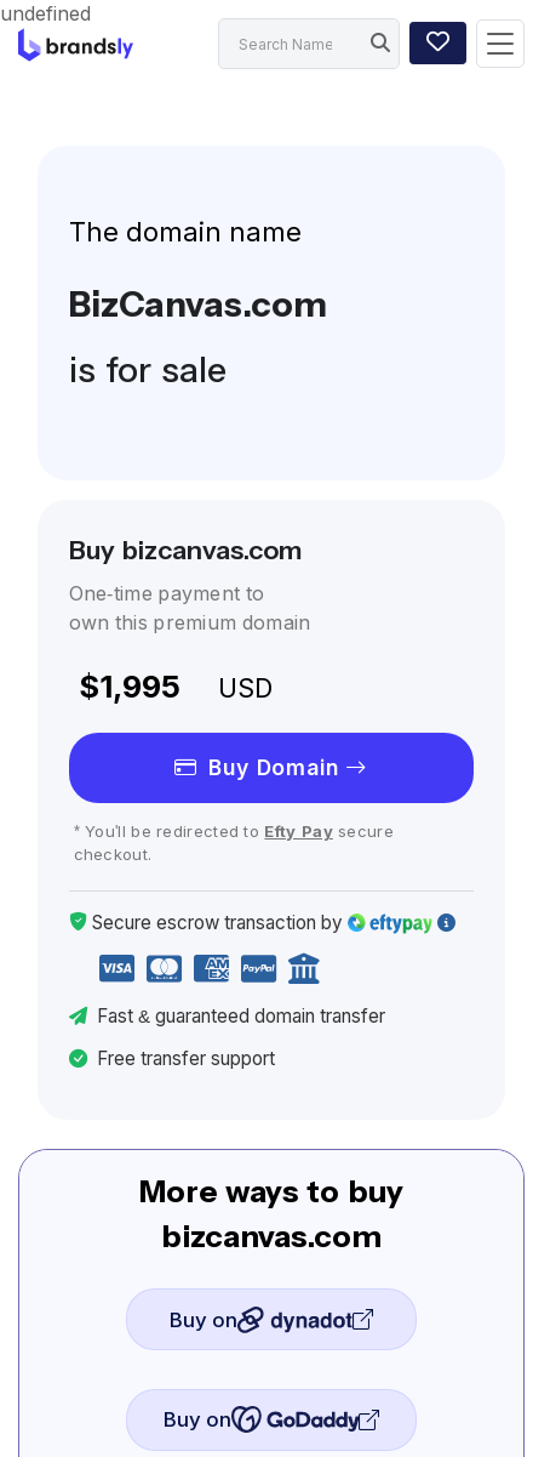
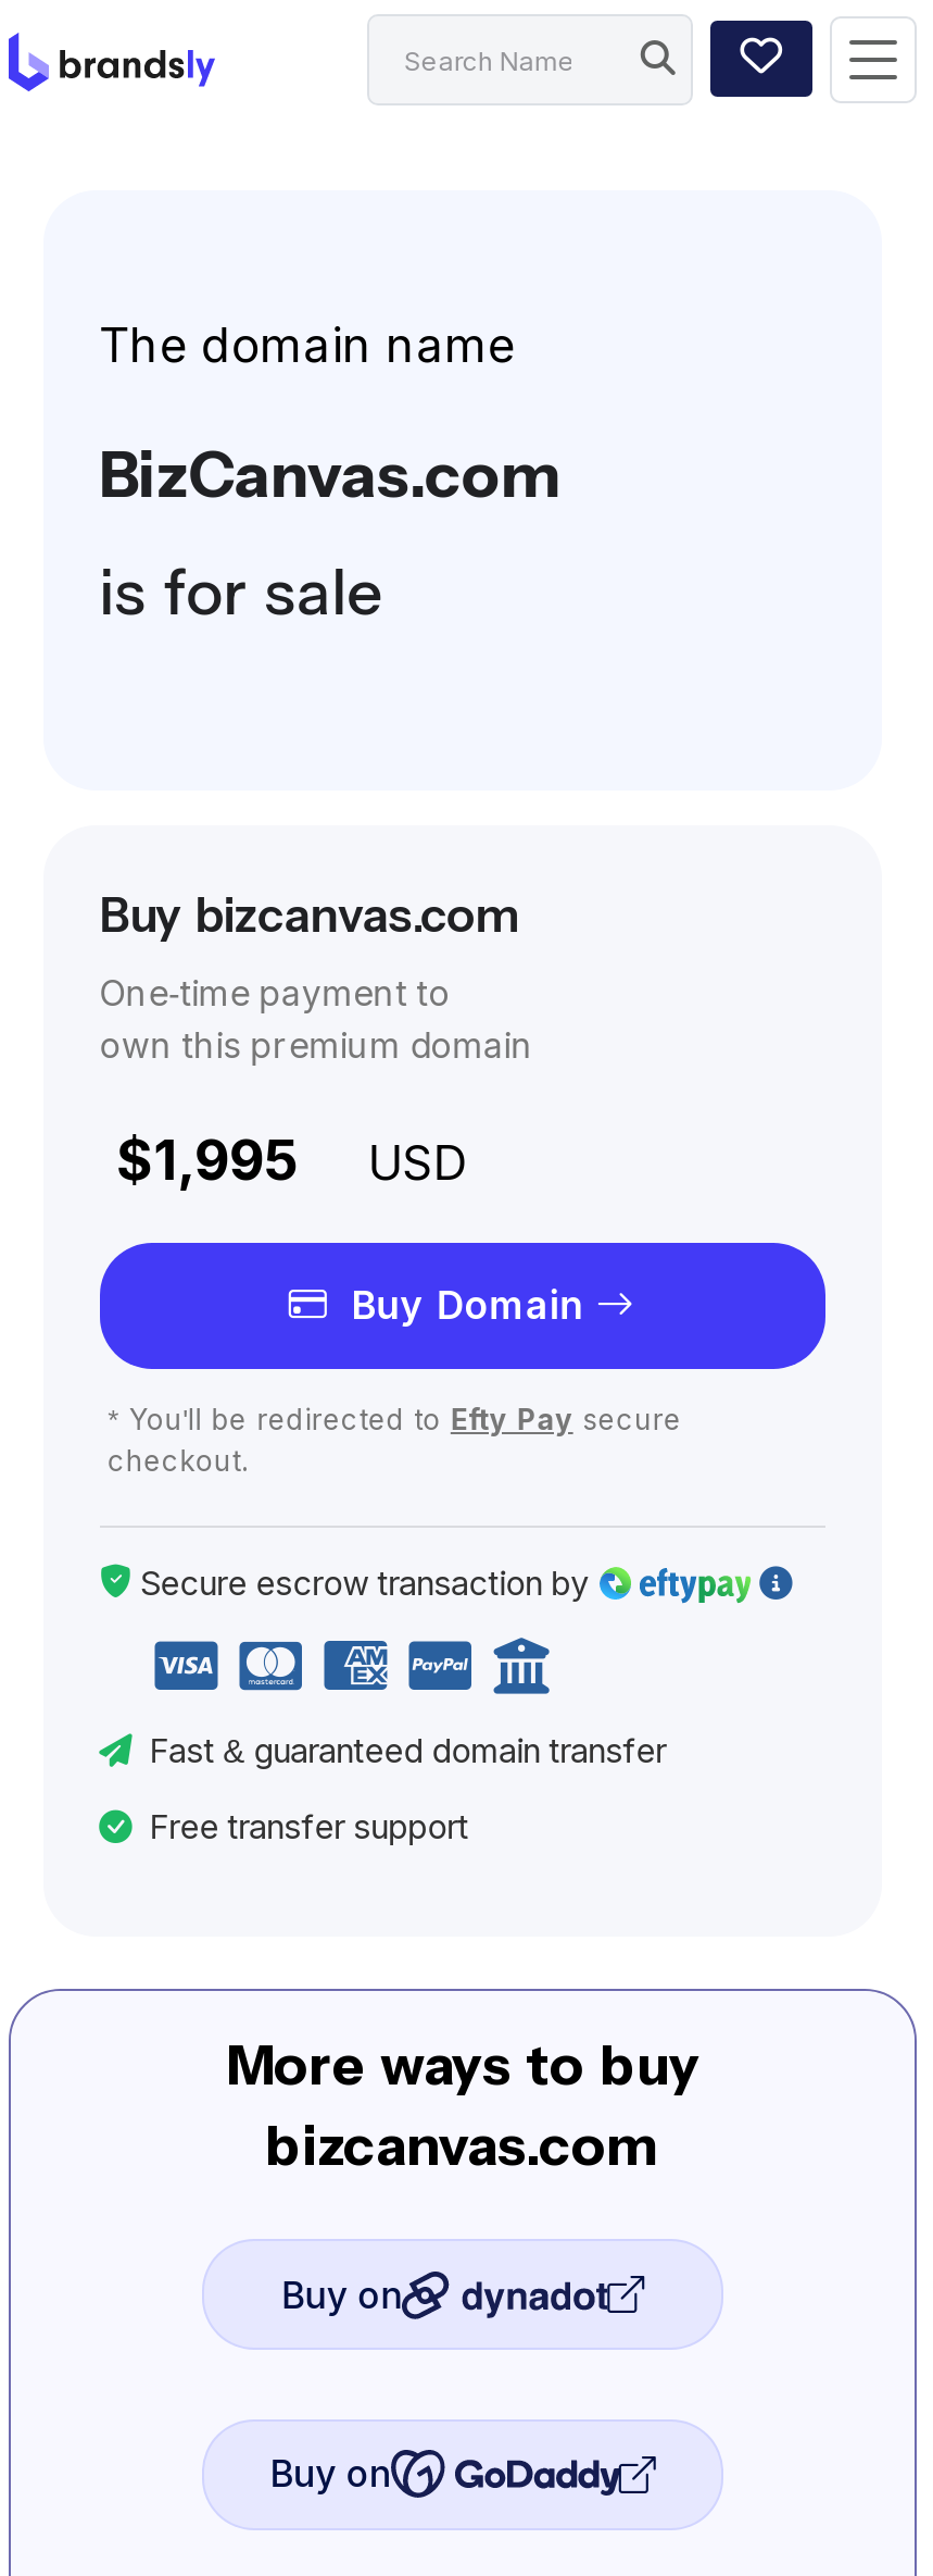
[0,4,91,24] undefined -> none

